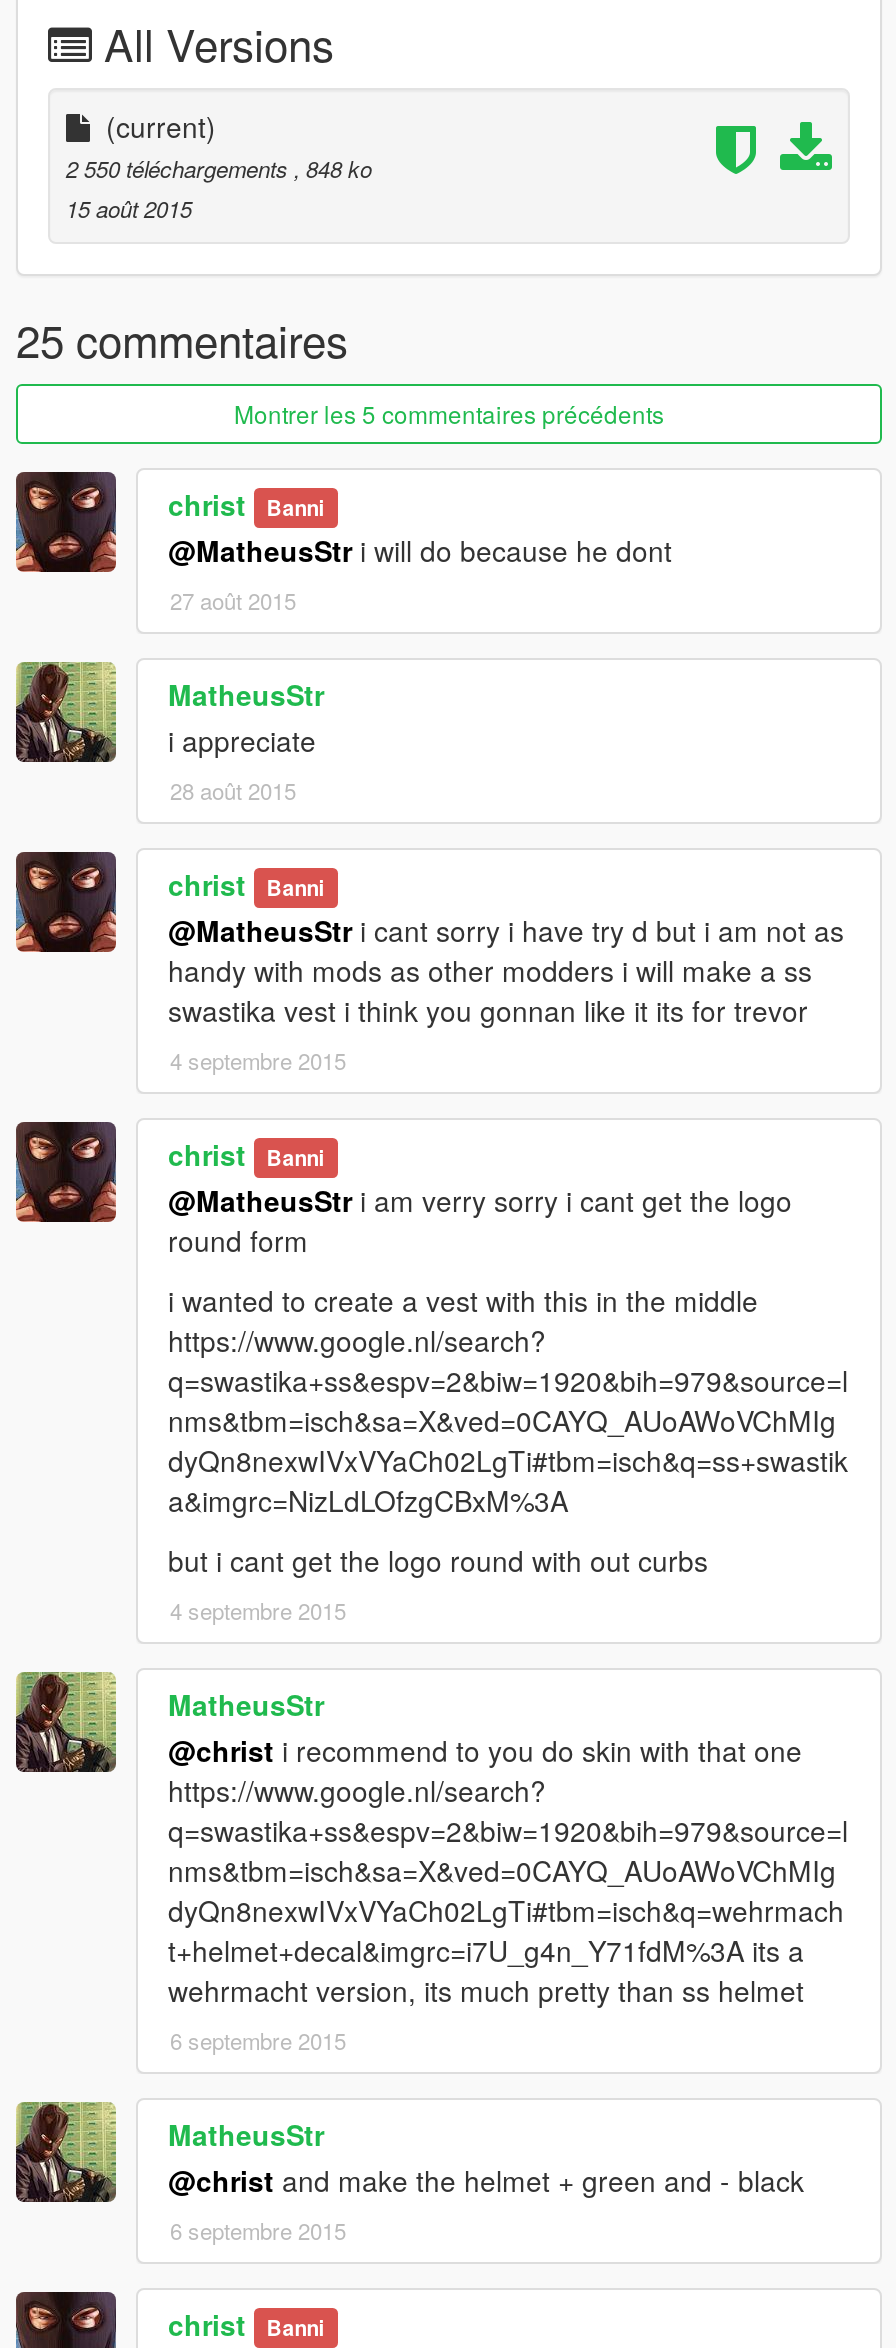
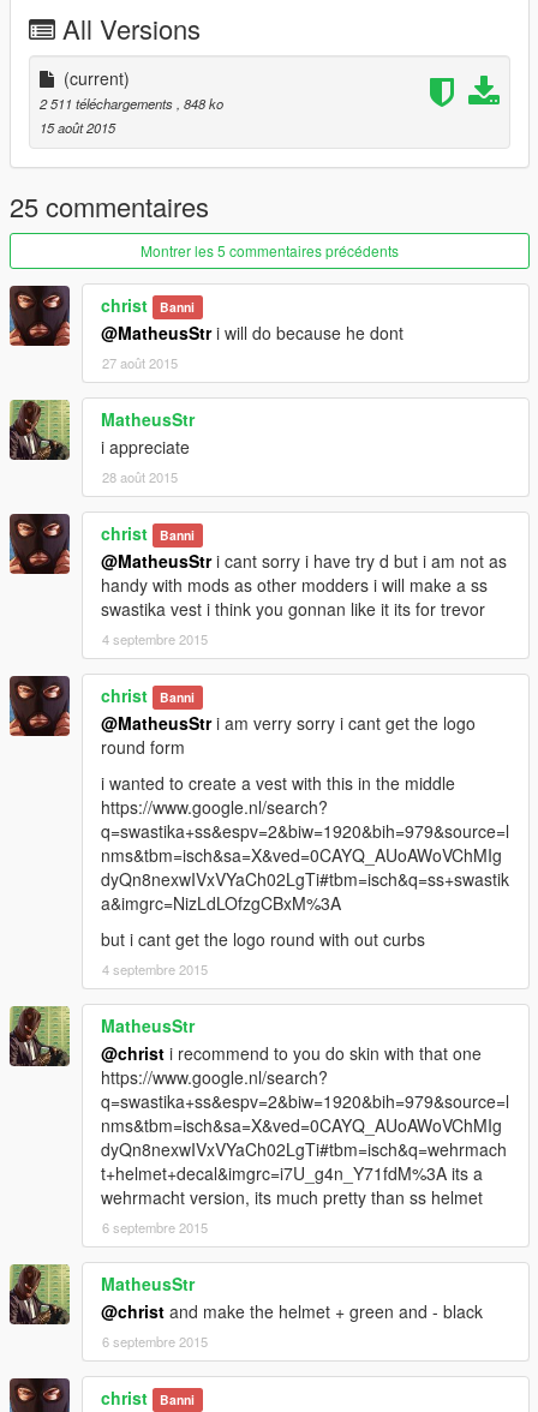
[66,152,372,184] 2 550 téléchargements, 848 ko -> [40,94,223,113] 2 511 téléchargements, 848 ko

